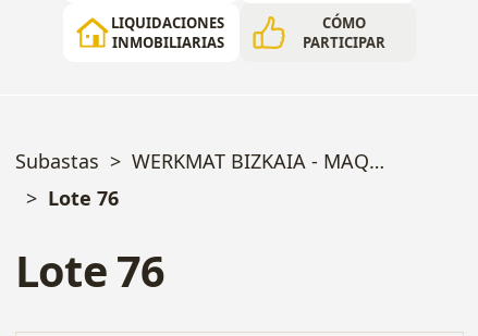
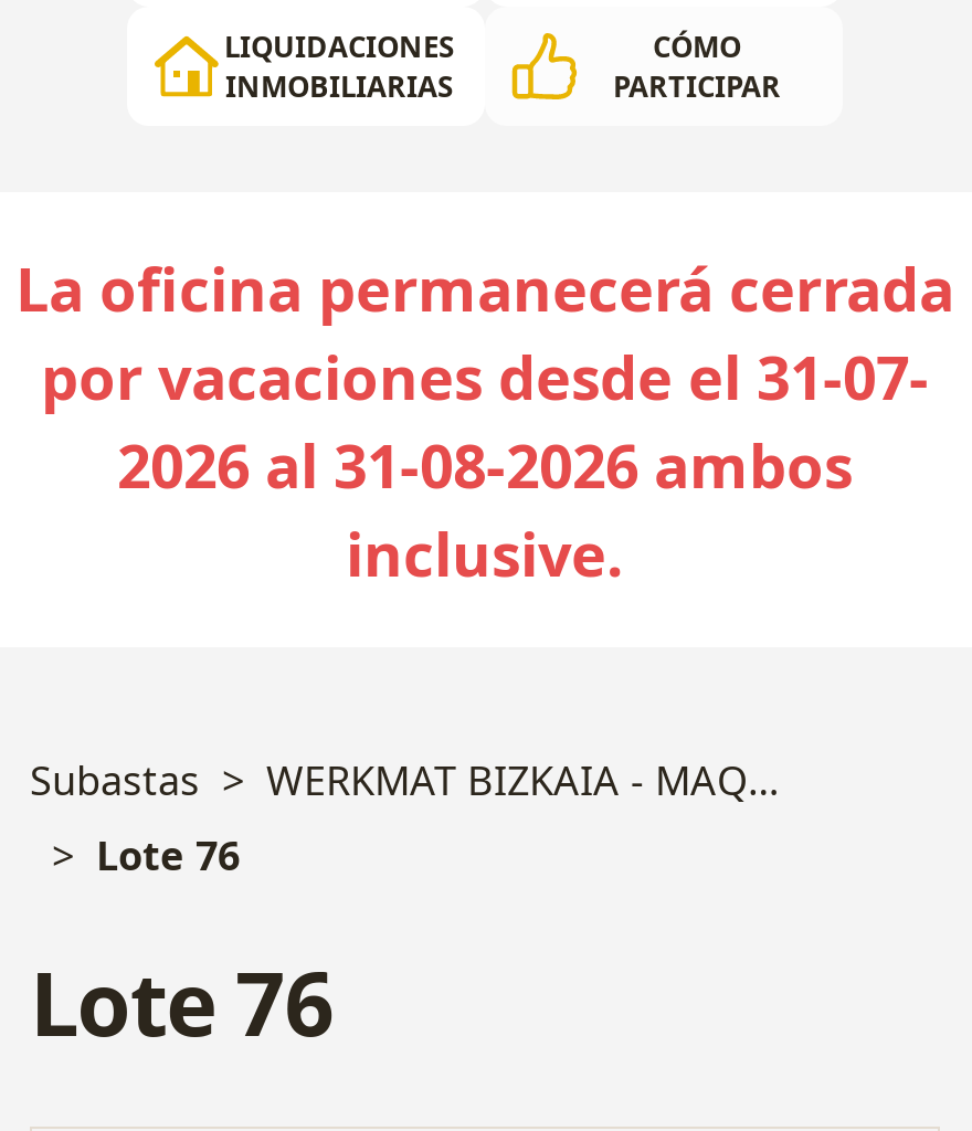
none -> [15,247,954,594] La oficina permanecerá cerrada | por vacaciones desde el 31-07- | 2026 al 31-08-2026 ambos | inclusive.

